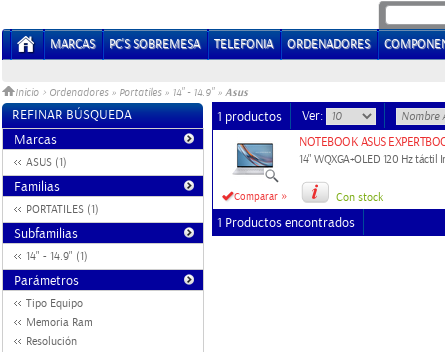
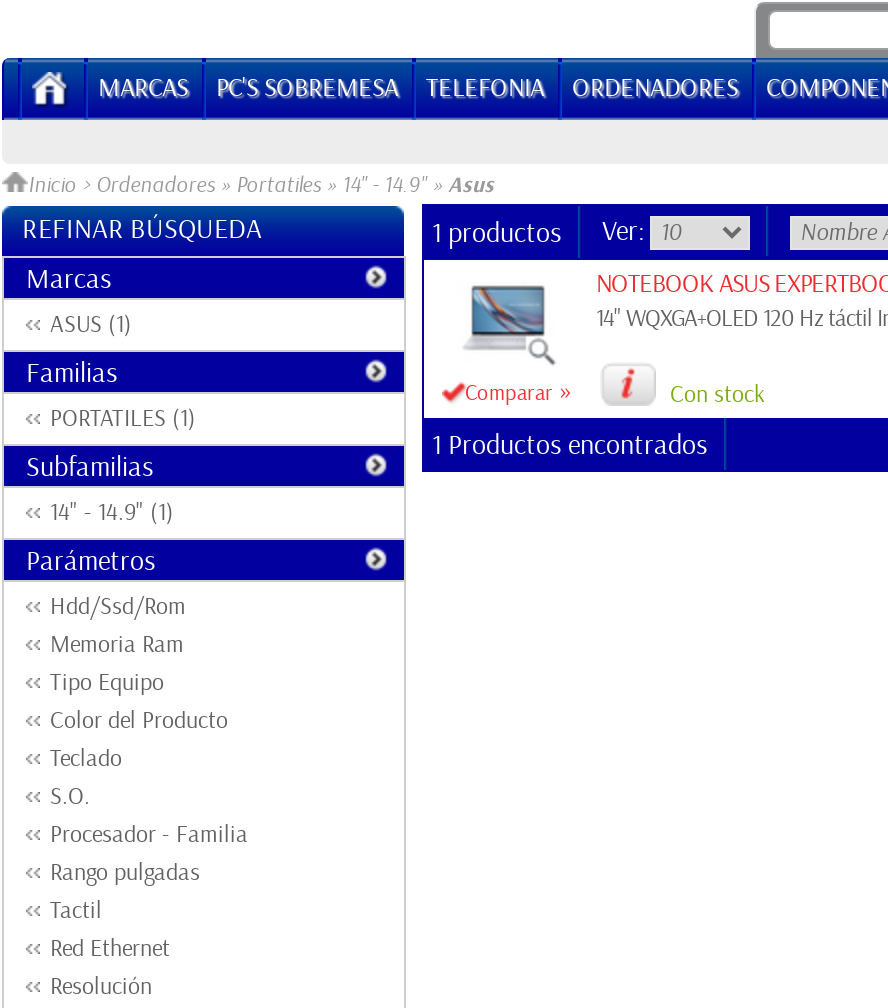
none -> [50,594,186,658] Hdd/Ssd/Rom | Memoria Ram
[26,316,93,329] Memoria Ram -> [50,708,248,962] Color del Producto | Teclado | S.O. | Procesador - Familia | Rango pulgadas | Tactil | Red Ethernet

